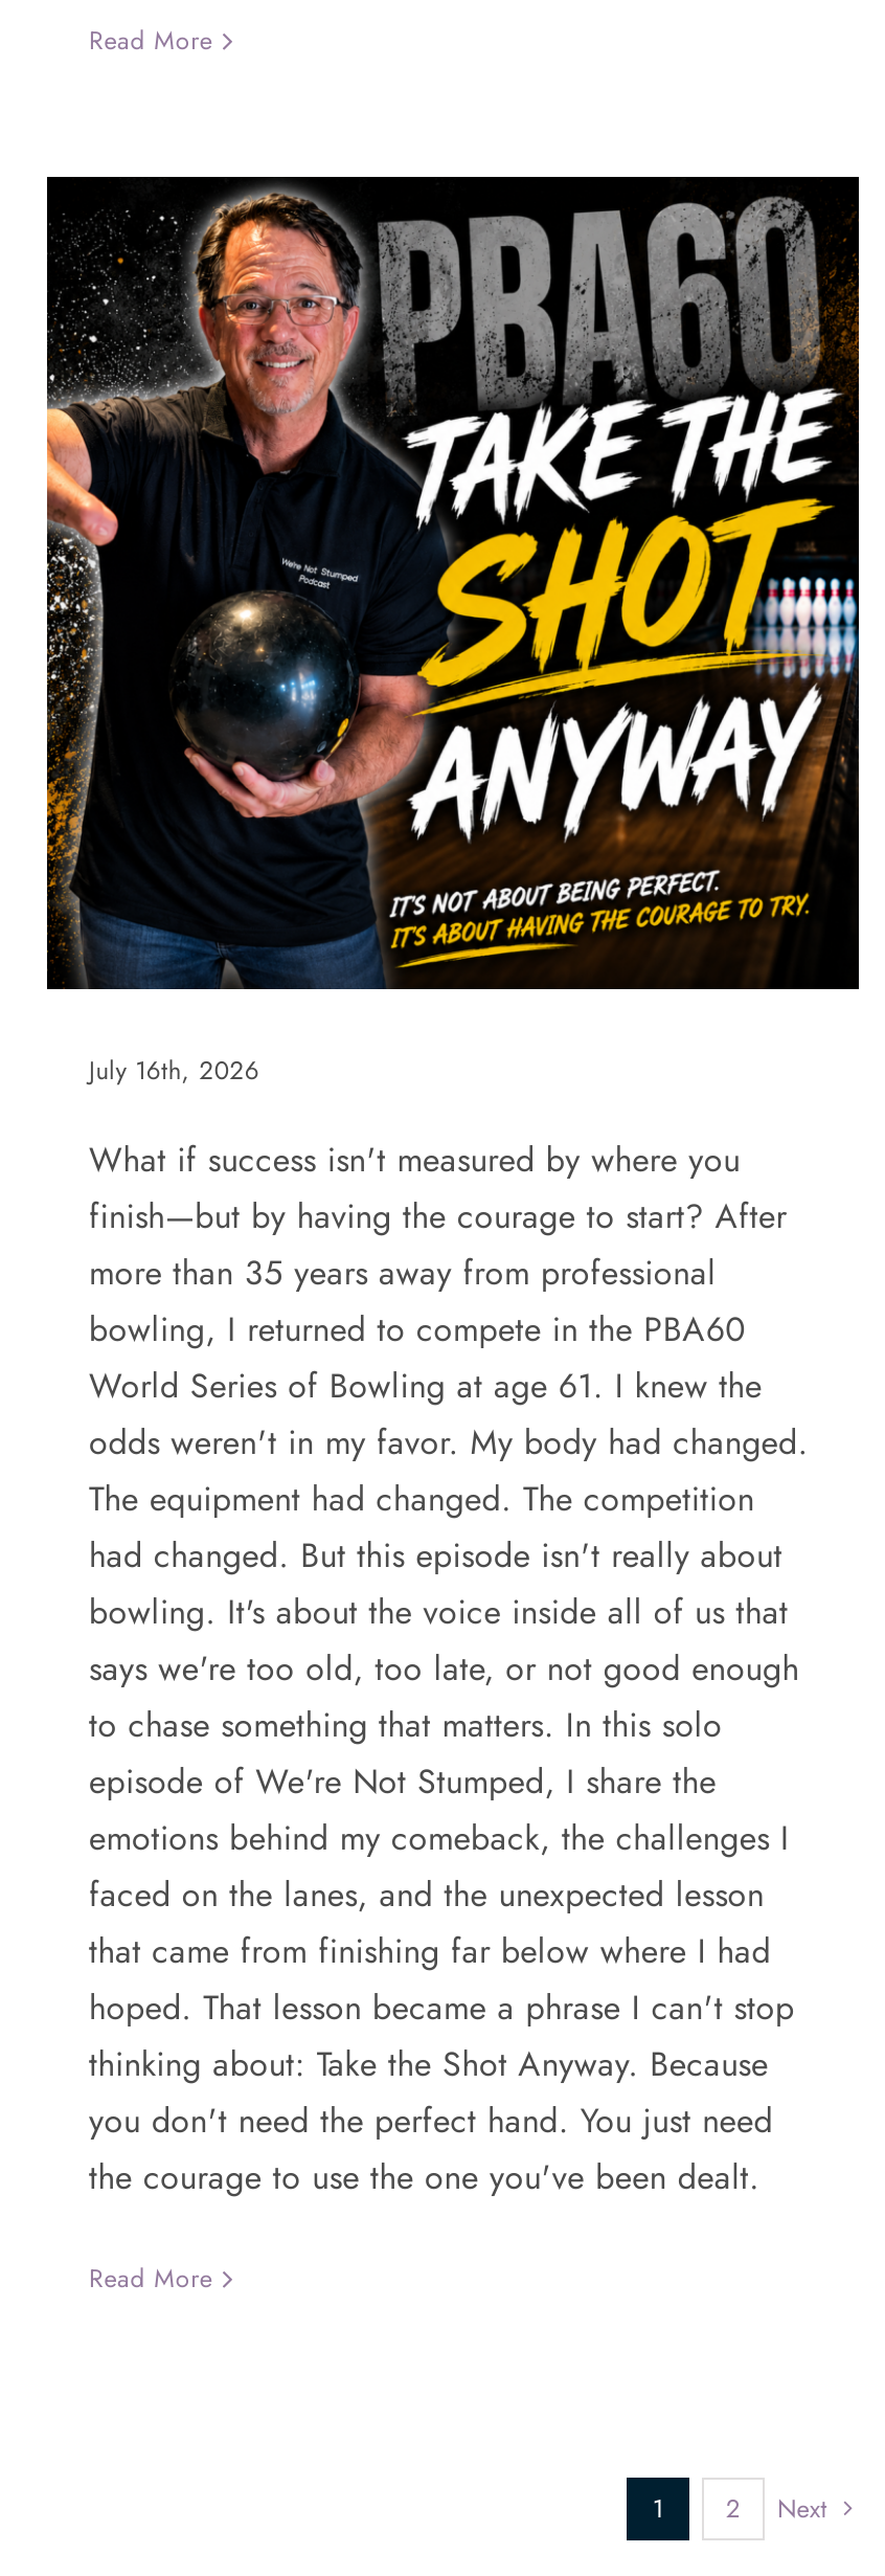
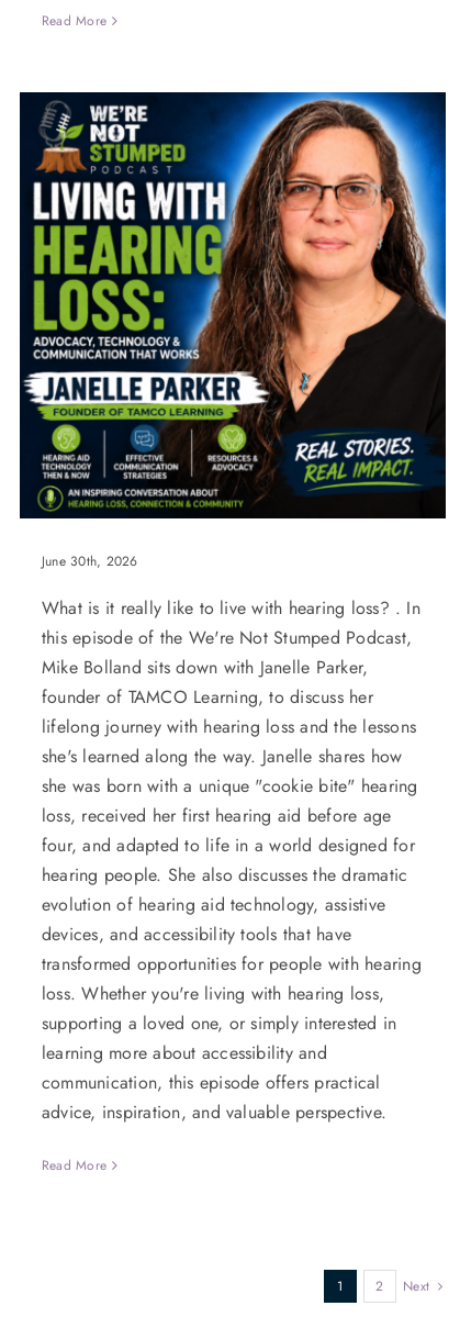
[45,175,861,1090] [image] | July 16th, 2026 -> [19,91,447,571] [image] | June 30th, 2026
[89,1136,809,2201] What if success isn't measured by where you | finish—but by having the courage to start? After | more than 35 years away from professional | bowling, I returned to compete in the PBA60 | World Series of Bowling at age 61. I knew the | odds weren't in my favor. My body had changed. | The equipment had changed. The competition | had changed. But this episode isn't really about | bowling. It's about the voice inside all of us that | says we're too old, too late, or not good enough | to chase something that matters. In this solo | episode of We're Not Stumped, I share the | emotions behind my comeback, the challenges I | faced on the lanes, and the unexpected lesson | that came from finishing far below where I had | hoped. That lesson became a phrase I can't stop | thinking about: Take the Shot Anyway. Because | you don't need the perfect hand. You just need | the courage to use the one you've been dealt. -> [42,595,421,1125] What is it really like to live with hearing loss? . In | this episode of the We're Not Stumped Podcast, | Mike Bolland sits down with Janelle Parker, | founder of TAMCO Learning, to discuss her | lifelong journey with hearing loss and the lessons | she's learned along the way. Janelle shares how | she was born with a unique "cookie bite" hearing | loss, received her first hearing aid before age | four, and adapted to life in a world designed for | hearing people. She also discusses the dramatic | evolution of hearing aid technology, assistive | devices, and accessibility tools that have | transformed opportunities for people with hearing | loss. Whether you're living with hearing loss, | supporting a loved one, or simply interested in | learning more about accessibility and | communication, this episode offers practical | advice, inspiration, and valuable perspective.

